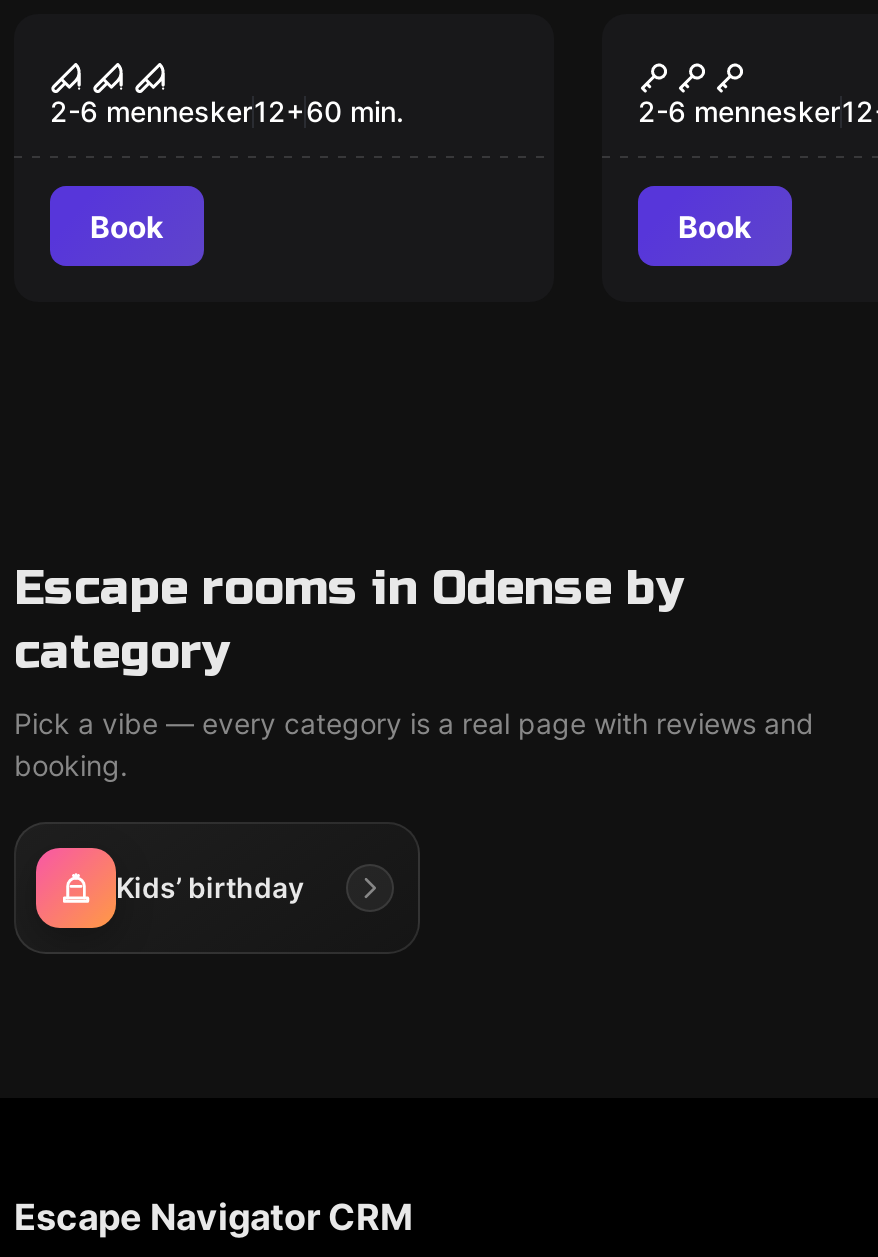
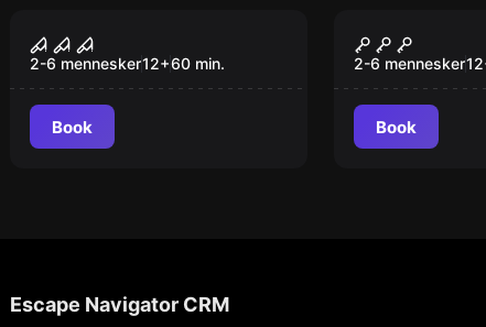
[14,560,814,782] Escape rooms in Odense by | category | Pick a vibe — every category is a real page with reviews and | booking. -> none
[34,846,304,932] [image] | Kids’ birthday -> none

